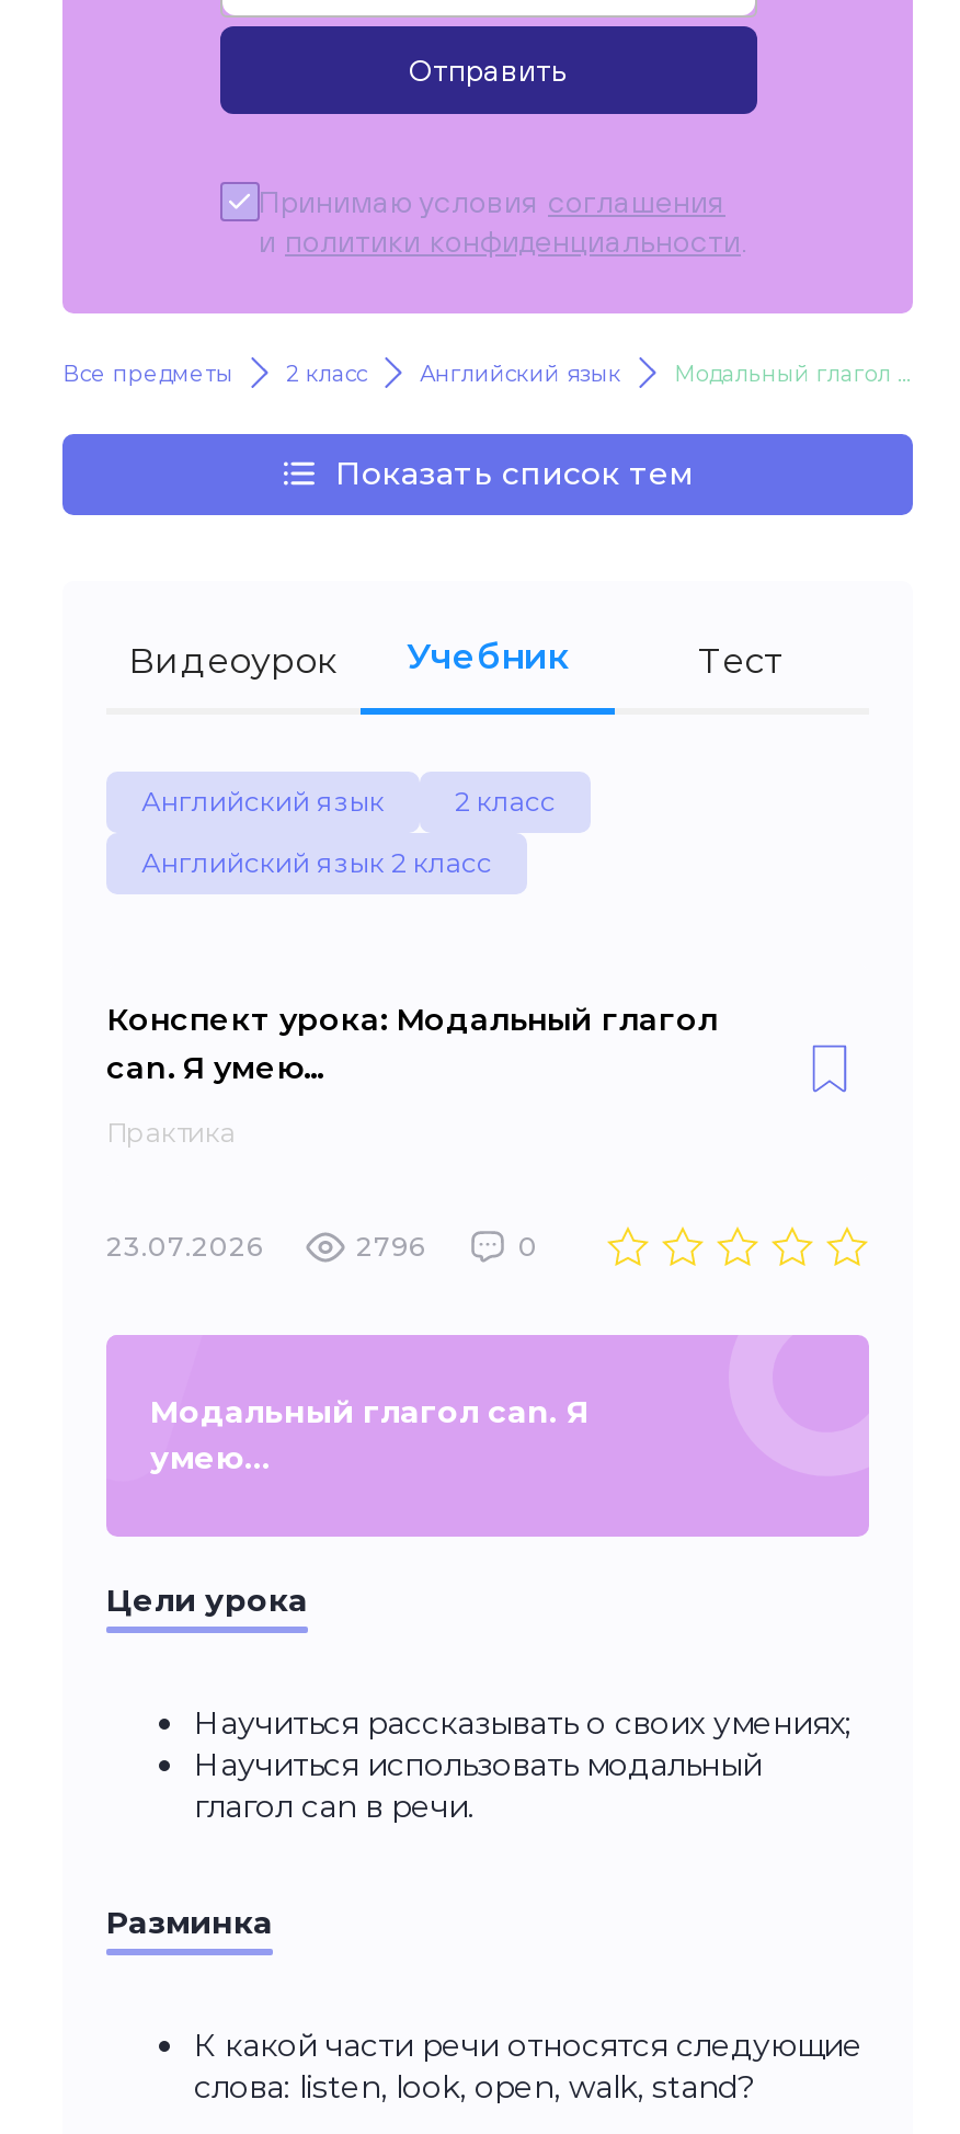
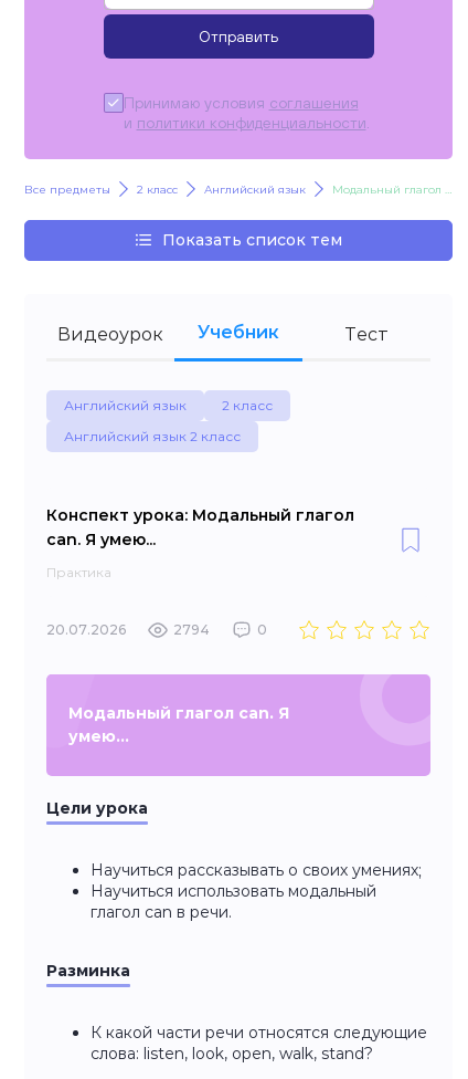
[106,1229,262,1262] 23.07.2026 -> [46,621,126,638] 20.07.2026
[356,1229,424,1262] 2796 -> [173,621,210,638] 2794

